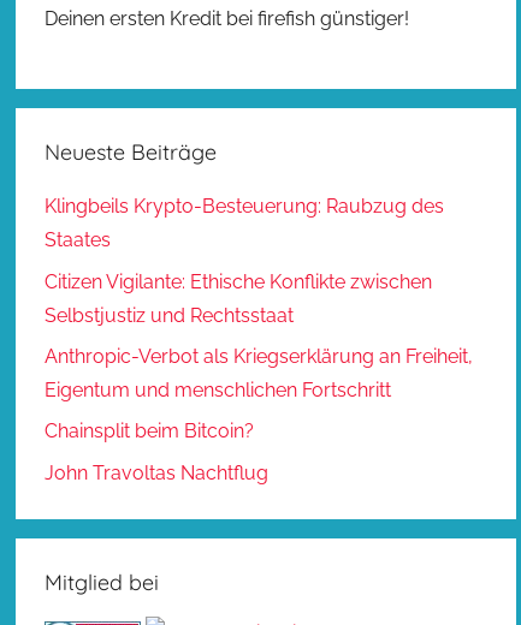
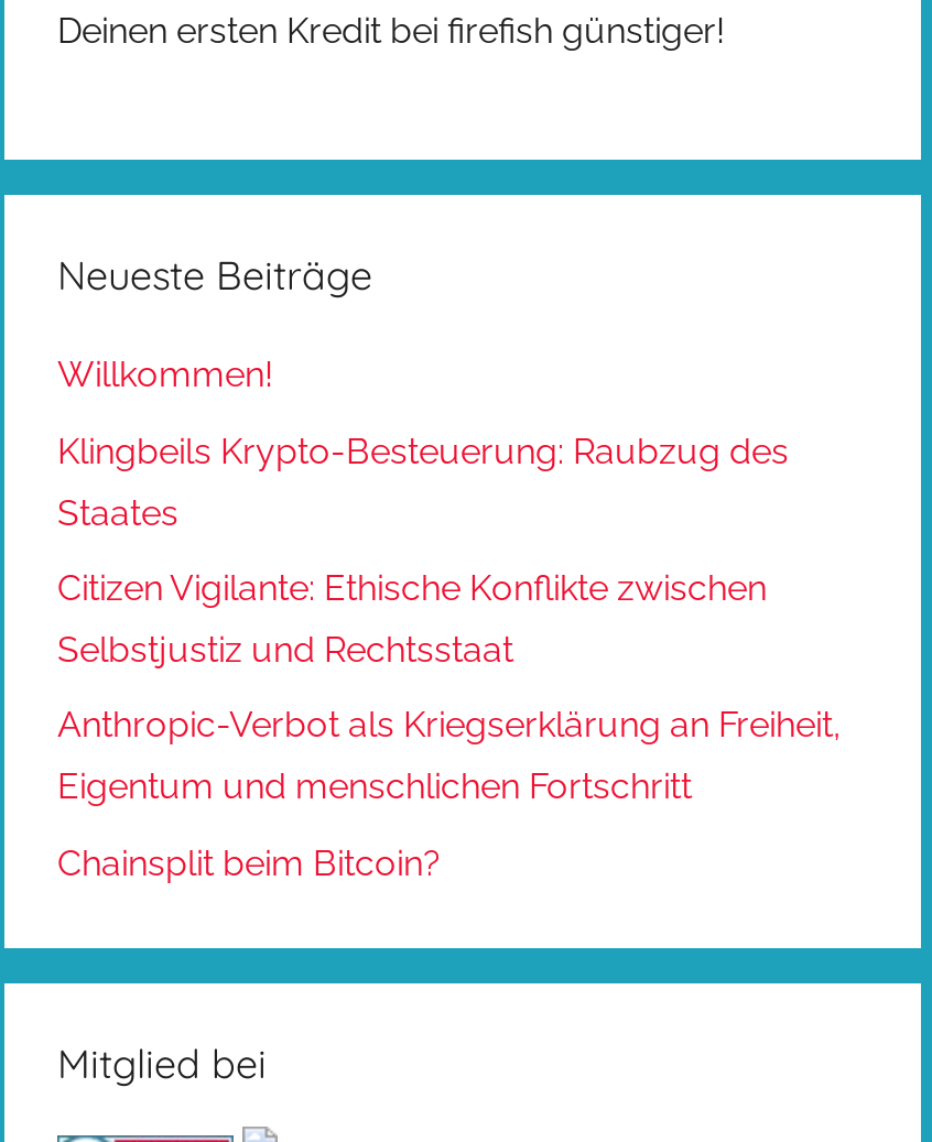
none -> [57,354,273,396] Willkommen!
moved [45,195,473,443] -> [57,429,842,884]: Klingbeils Krypto-Besteuerung: Raubzug des | Staates | Citizen Vigilante: Ethische Konflikte zwischen | Selbstjustiz und Rechtsstaat | Anthropic-Verbot als Kriegserklärung an Freiheit, | Eigentum und menschlichen Fortschritt | Chainsplit beim Bitcoin?
[45,461,268,484] John Travoltas Nachtflug -> none

